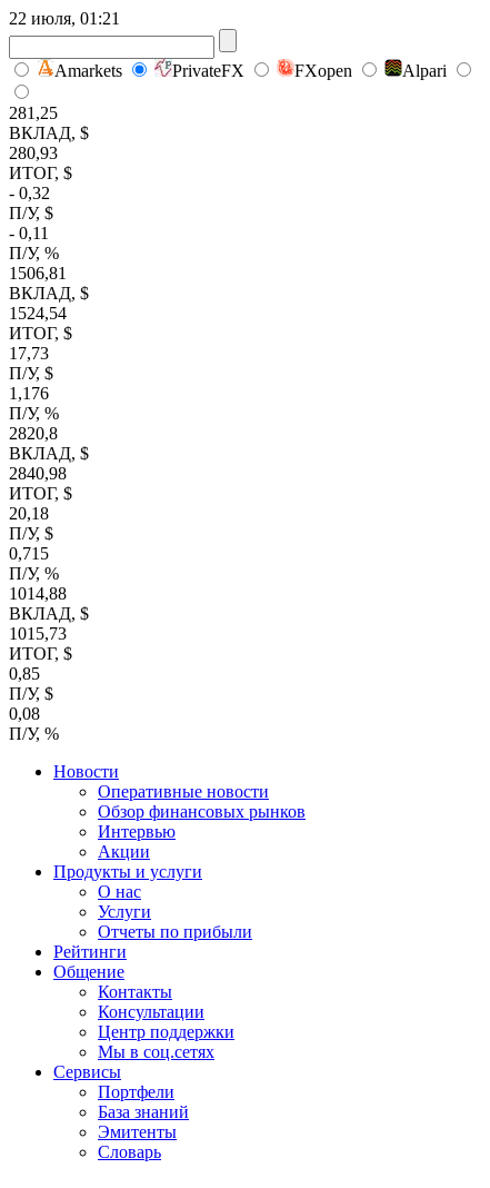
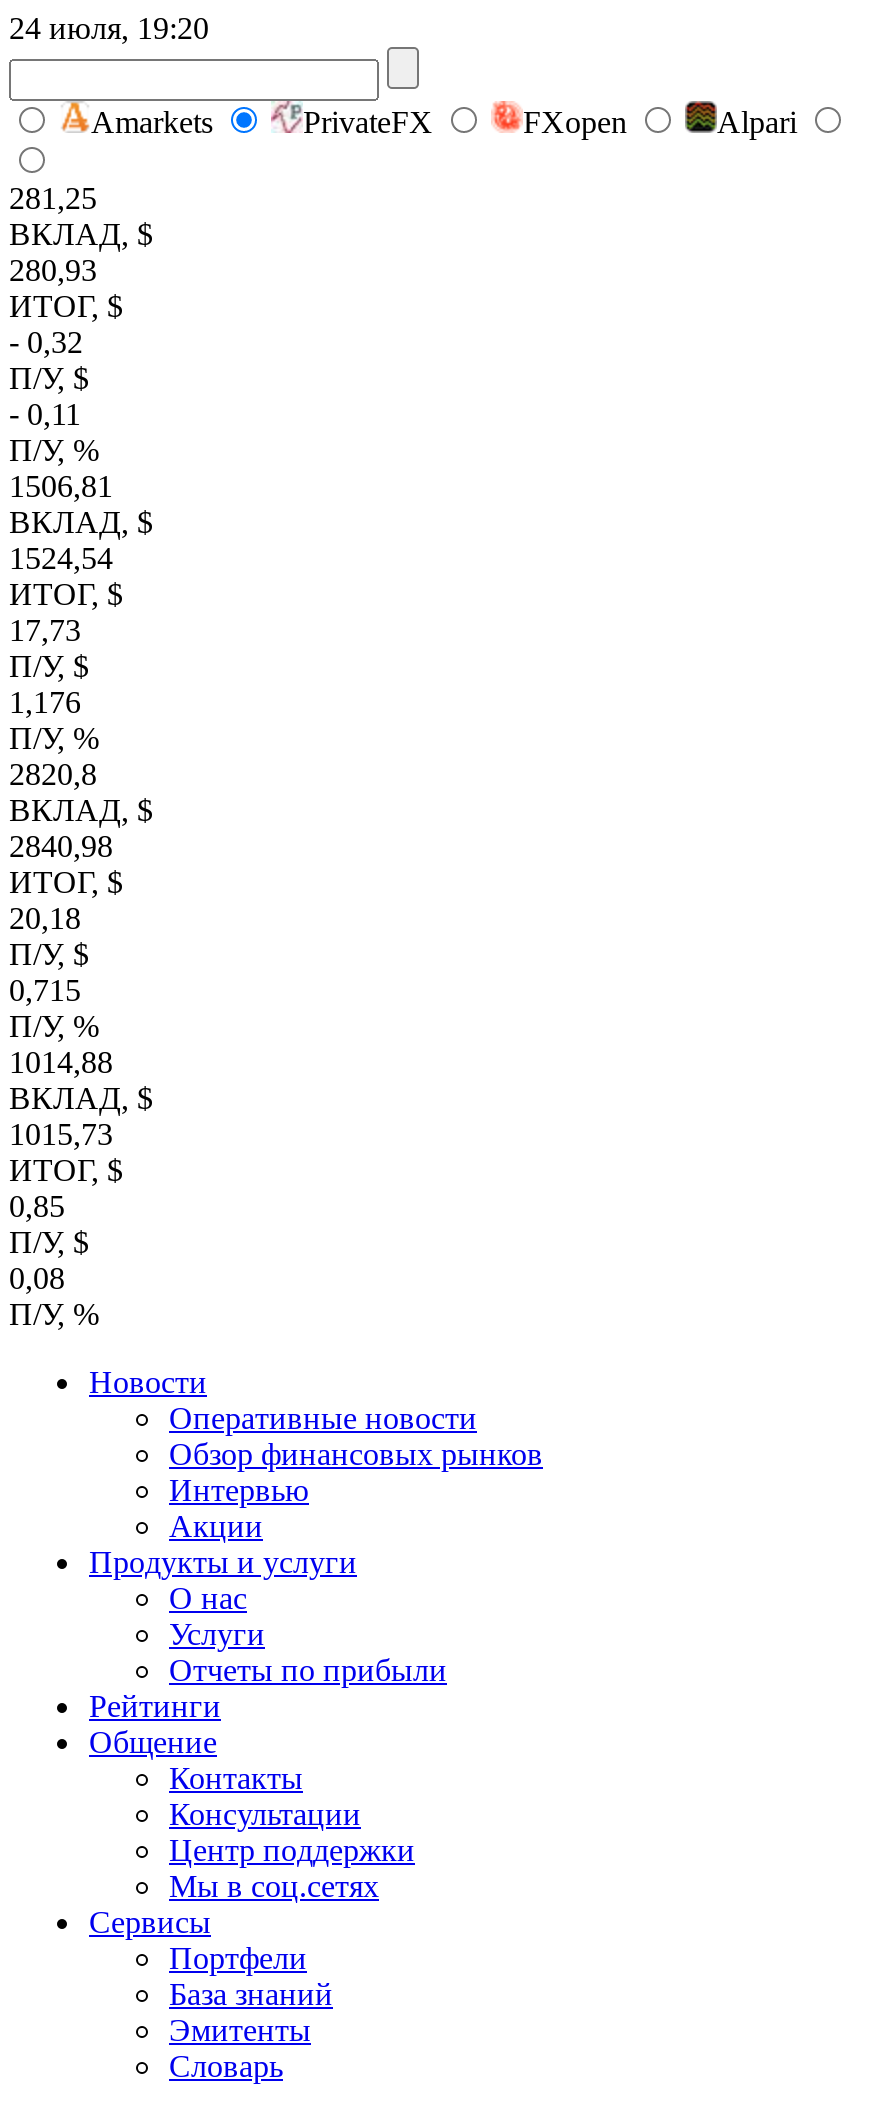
[9,9,120,28] 22 июля, 01:21 -> [9,11,209,45] 24 июля, 19:20

